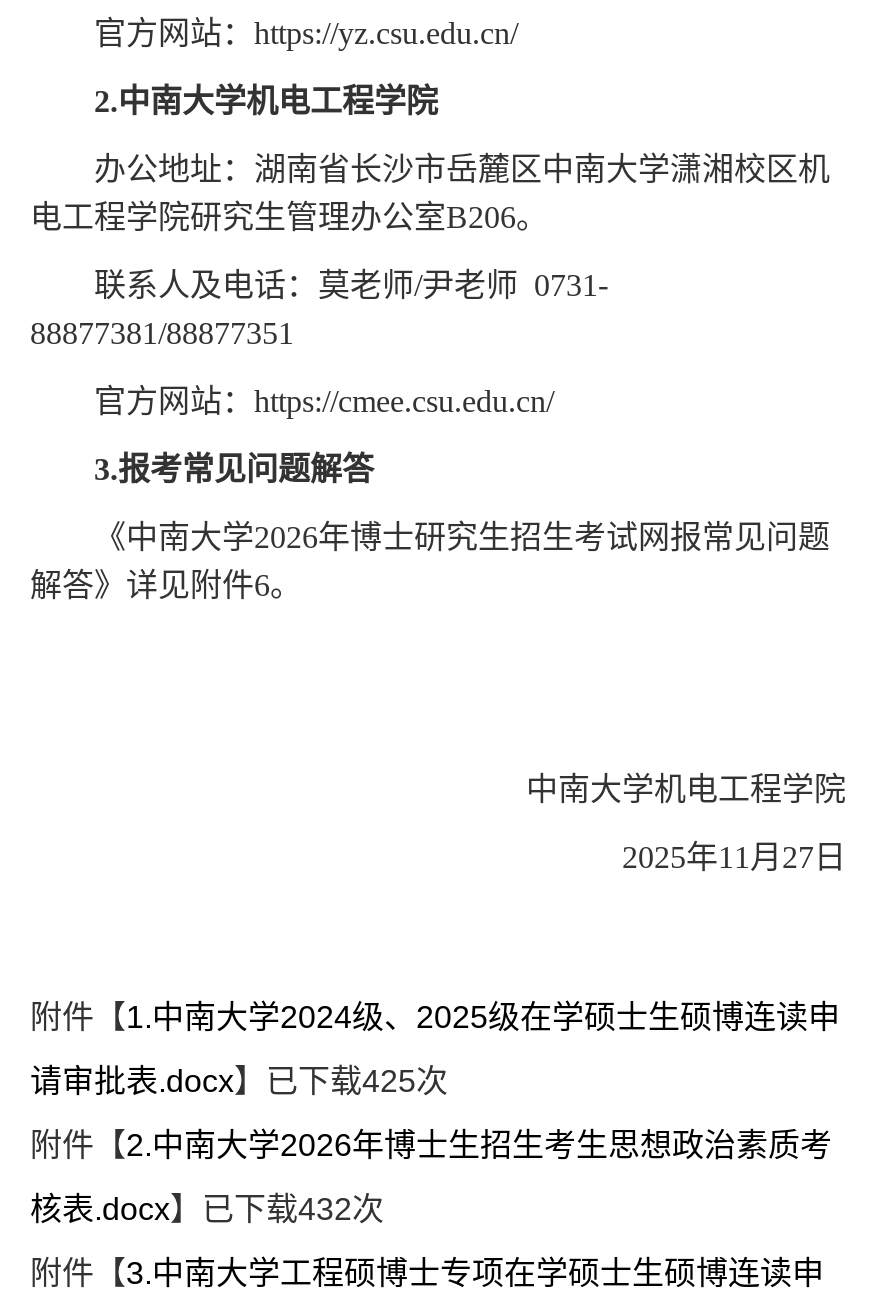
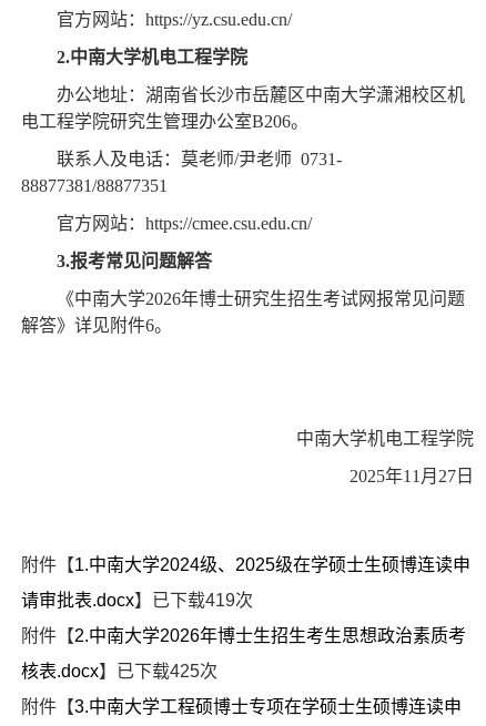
[30,1063,448,1097] 请审批表.docx】已下载425次 -> [21,590,253,609] 请审批表.docx】已下载419次
[30,1191,384,1225] 核表.docx】已下载432次 -> [21,661,217,680] 核表.docx】已下载425次

